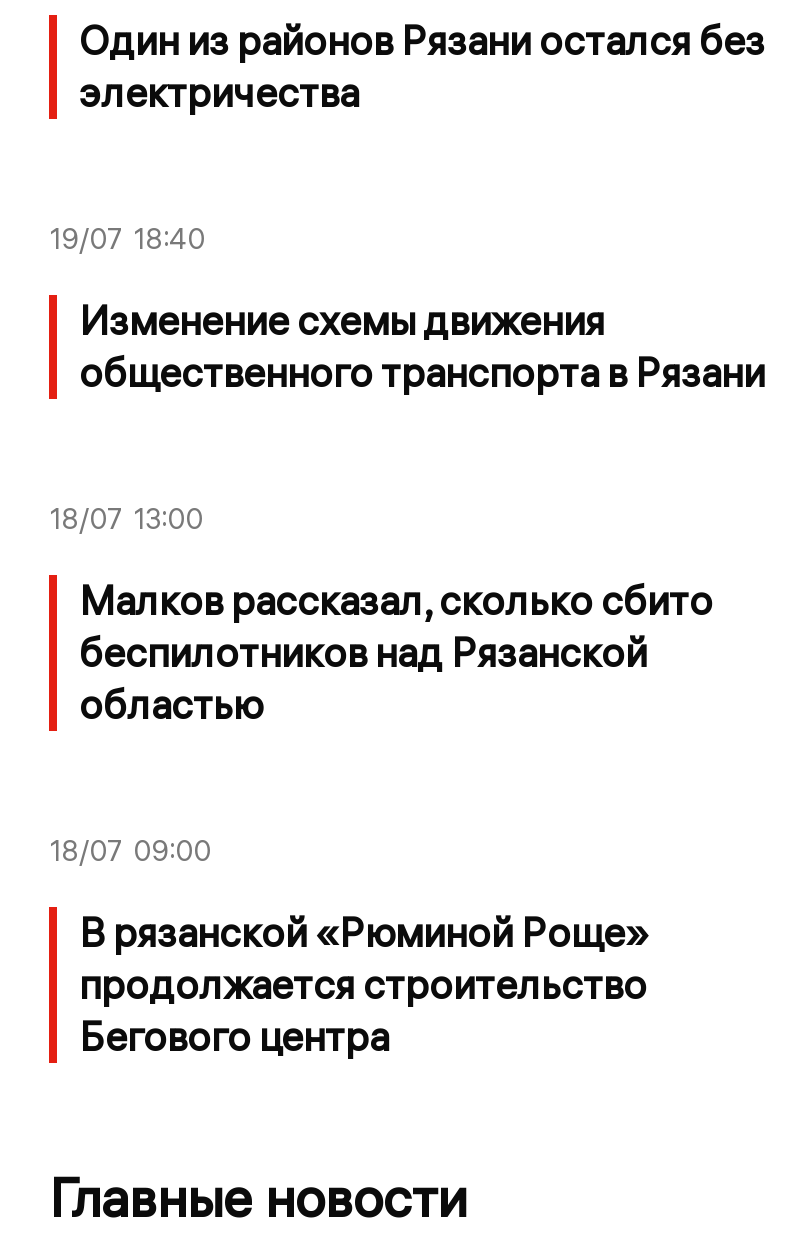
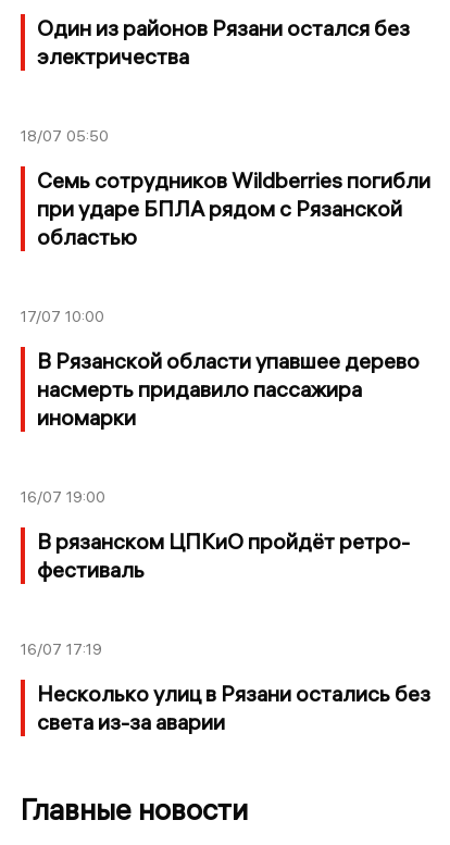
[49,222,765,678] 19/07 18:40 | Изменение схемы движения | общественного транспорта в Рязани | 18/07 13:00 | Малков рассказал, сколько сбито | беспилотников над Рязанской -> [21,127,430,222] 18/07 05:50 | Семь сотрудников Wildberries погибли | при ударе БПЛА рядом с Рязанской
moved [79,680,263,730] -> [37,223,137,251]: областью
[49,834,649,1062] 18/07 09:00 | В рязанской «Рюминой Роще» | продолжается строительство | Бегового центра -> [21,307,430,736] 17/07 10:00 | В Рязанской области упавшее дерево | насмерть придавило пассажира | иномарки | 16/07 19:00 | В рязанском ЦПКиО пройдёт ретро- | фестиваль | 16/07 17:19 | Несколько улиц в Рязани остались без | света из-за аварии

